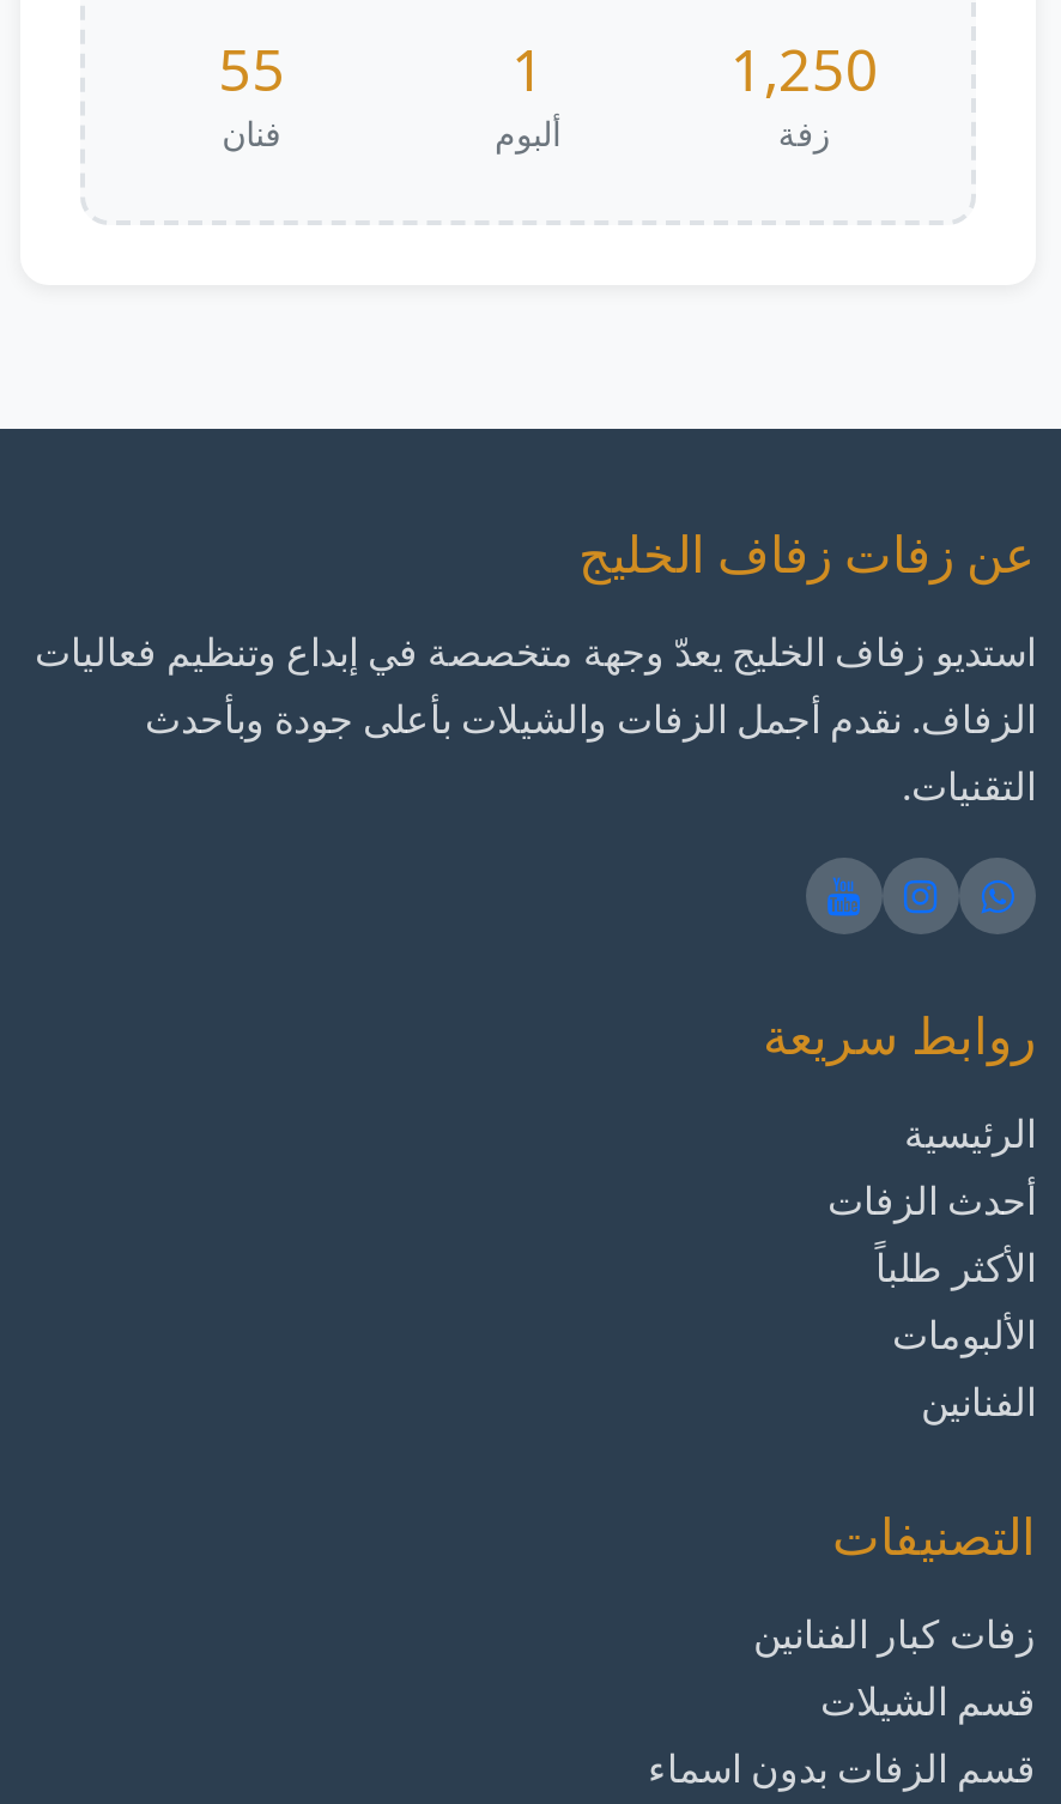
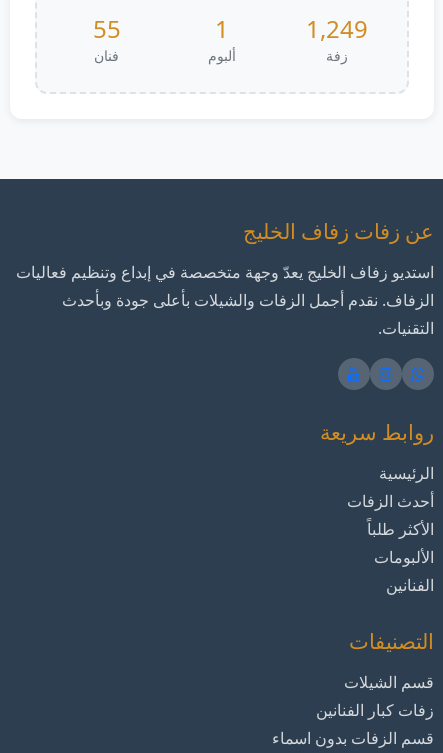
[730,29,878,108] 1,250 -> [306,12,368,45] 1,249
moved [753,1608,1036,1660] -> [316,699,434,721]: زفات كبار الفنانين
moved [820,1675,1036,1727] -> [344,671,434,693]: قسم الشيلات

